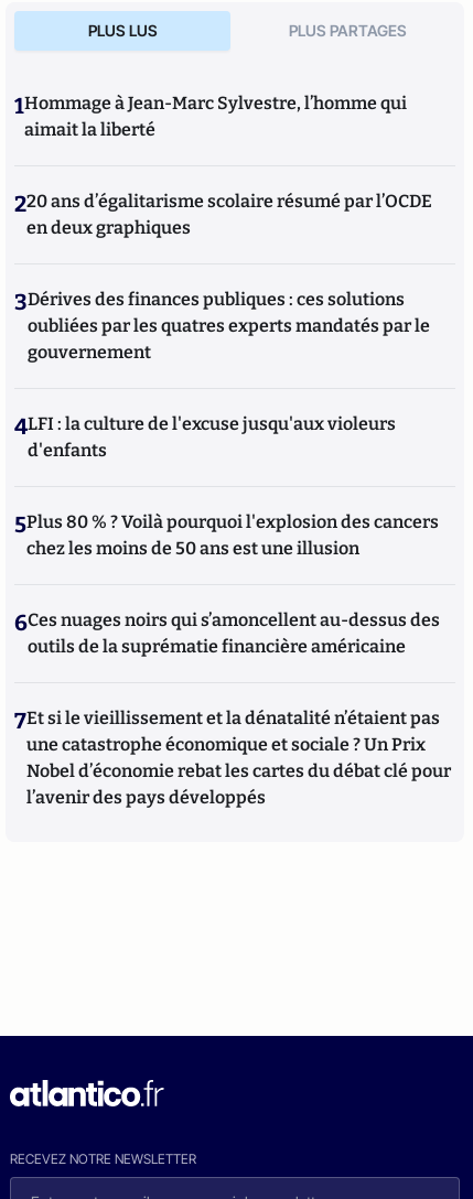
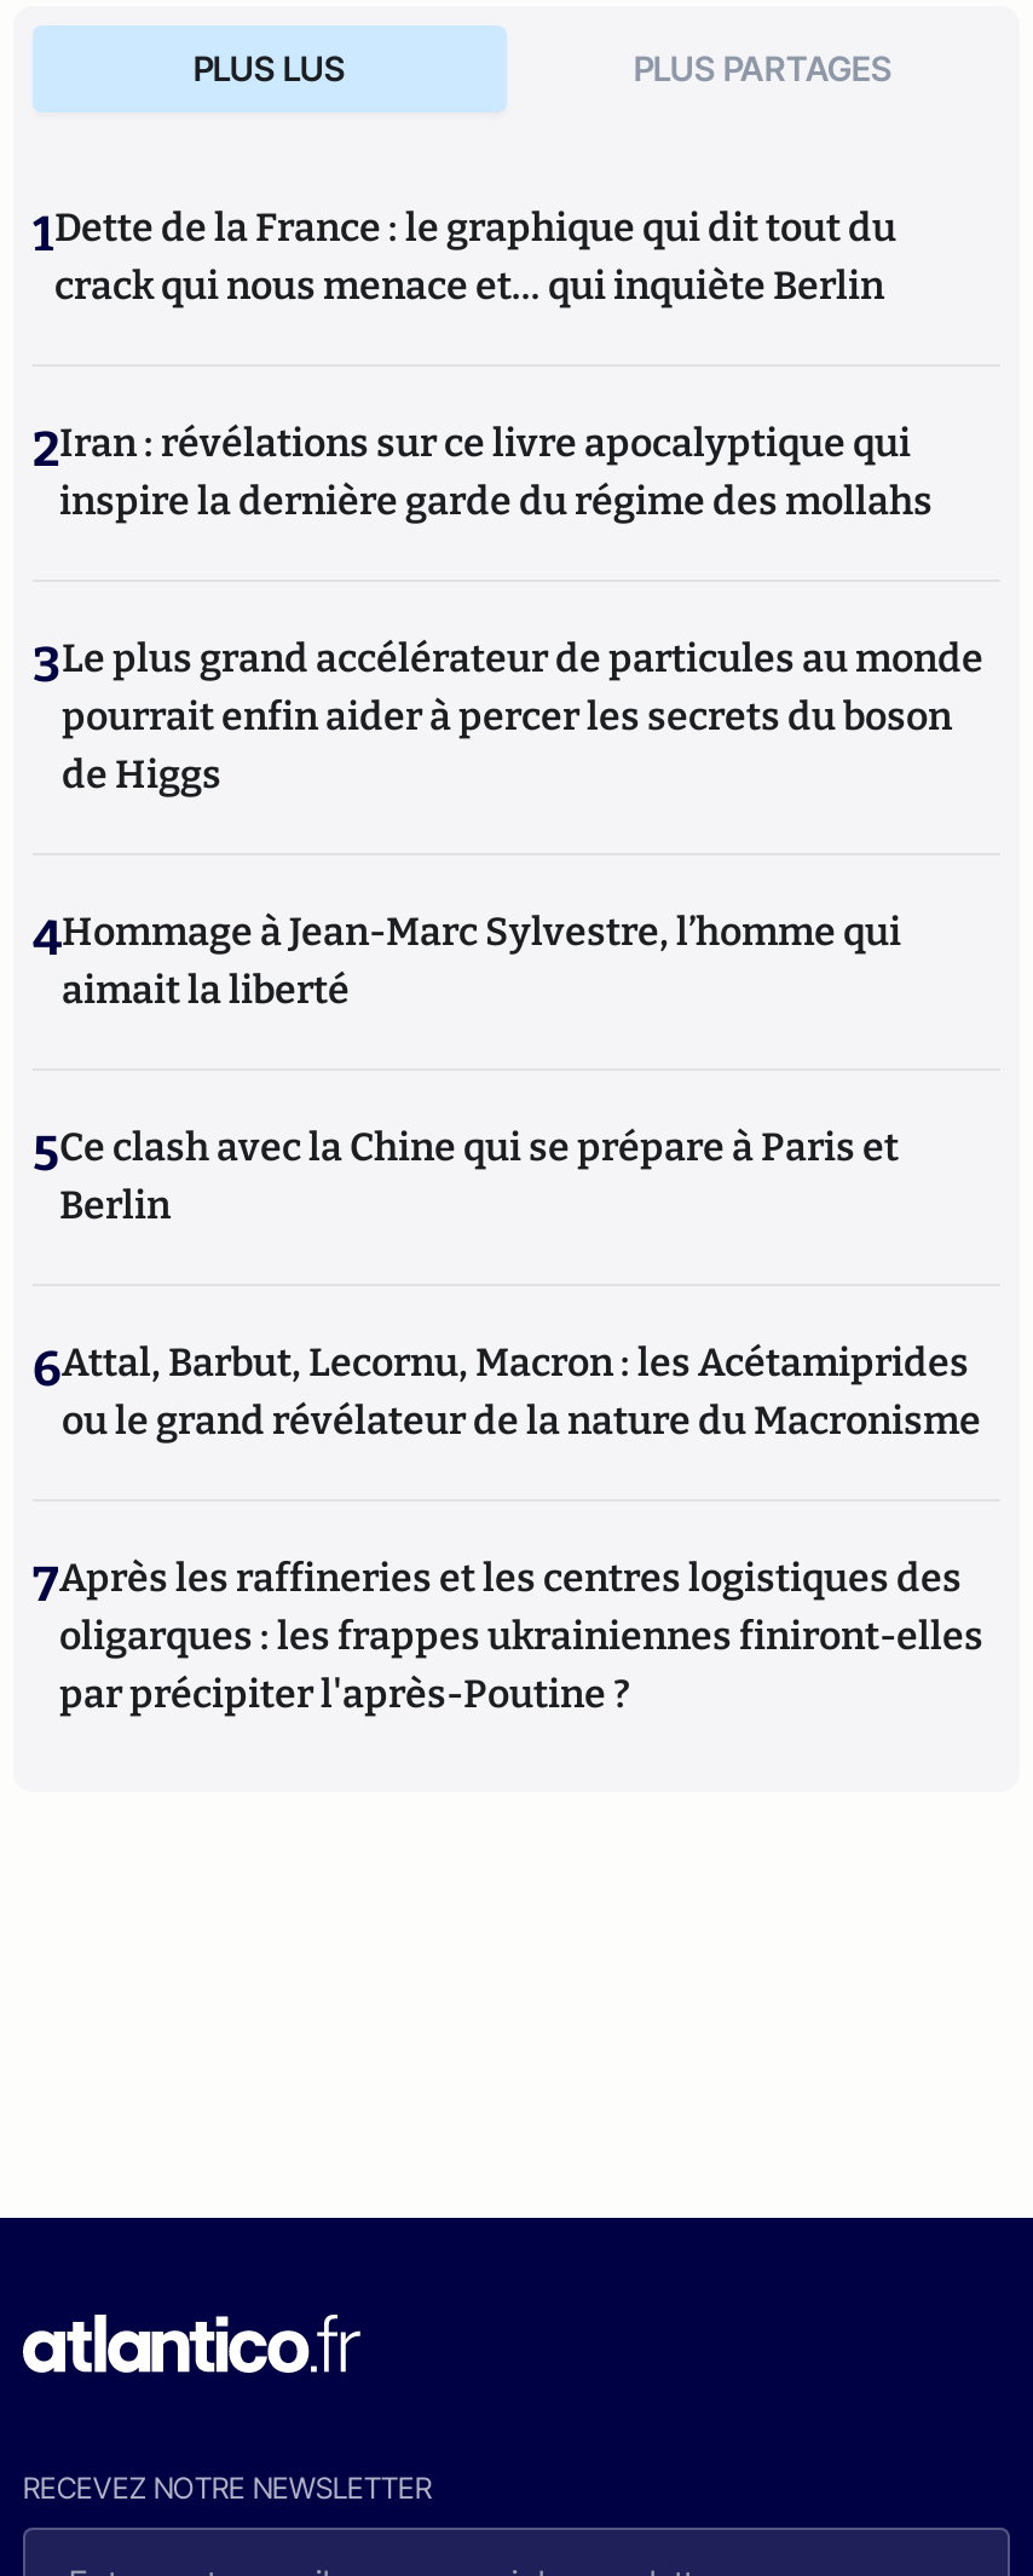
[14,93,407,119] 1Hommage à Jean-Marc Sylvestre, l’homme qui -> [33,204,983,967] 1Dette de la France : le graphique qui dit tout du | crack qui nous menace et… qui inquiète Berlin | 2Iran : révélations sur ce livre apocalyptique qui | inspire la dernière garde du régime des mollahs | 3Le plus grand accélérateur de particules au monde | pourrait enfin aider à percer les secrets du boson | de Higgs | 4Hommage à Jean-Marc Sylvestre, l’homme qui
moved [24,119,155,140] -> [62,967,350,1013]: aimait la liberté
[14,191,451,808] 220 ans d’égalitarisme scolaire résumé par l’OCDE | en deux graphiques | 3Dérives des finances publiques : ces solutions | oubliées par les quatres experts mandatés par le | gouvernement | 4LFI : la culture de l'excuse jusqu'aux violeurs | d'enfants | 5Plus 80 % ? Voilà pourquoi l'explosion des cancers | chez les moins de 50 ans est une illusion | 6Ces nuages noirs qui s’amoncellent au-dessus des | outils de la suprématie financière américaine | 7Et si le vieillissement et la dénatalité n’étaient pas | une catastrophe économique et sociale ? Un Prix | Nobel d’économie rebat les cartes du débat clé pour | l’avenir des pays développés -> [33,1124,983,1717] 5Ce clash avec la Chine qui se prépare à Paris et | Berlin | 6Attal, Barbut, Lecornu, Macron : les Acétamiprides | ou le grand révélateur de la nature du Macronisme | 7Après les raffineries et les centres logistiques des | oligarques : les frappes ukrainiennes finiront-elles | par précipiter l'après-Poutine ?

